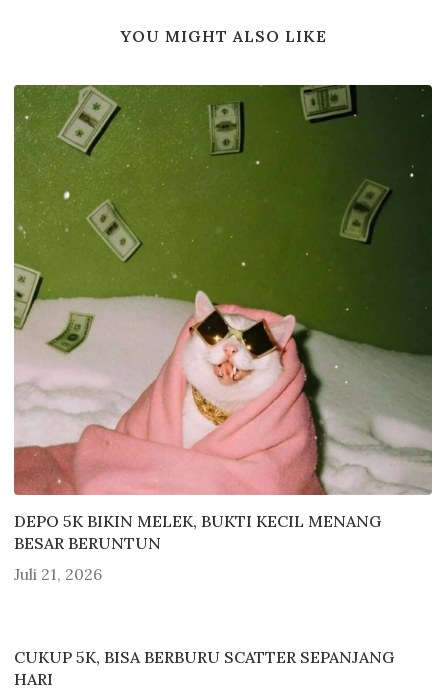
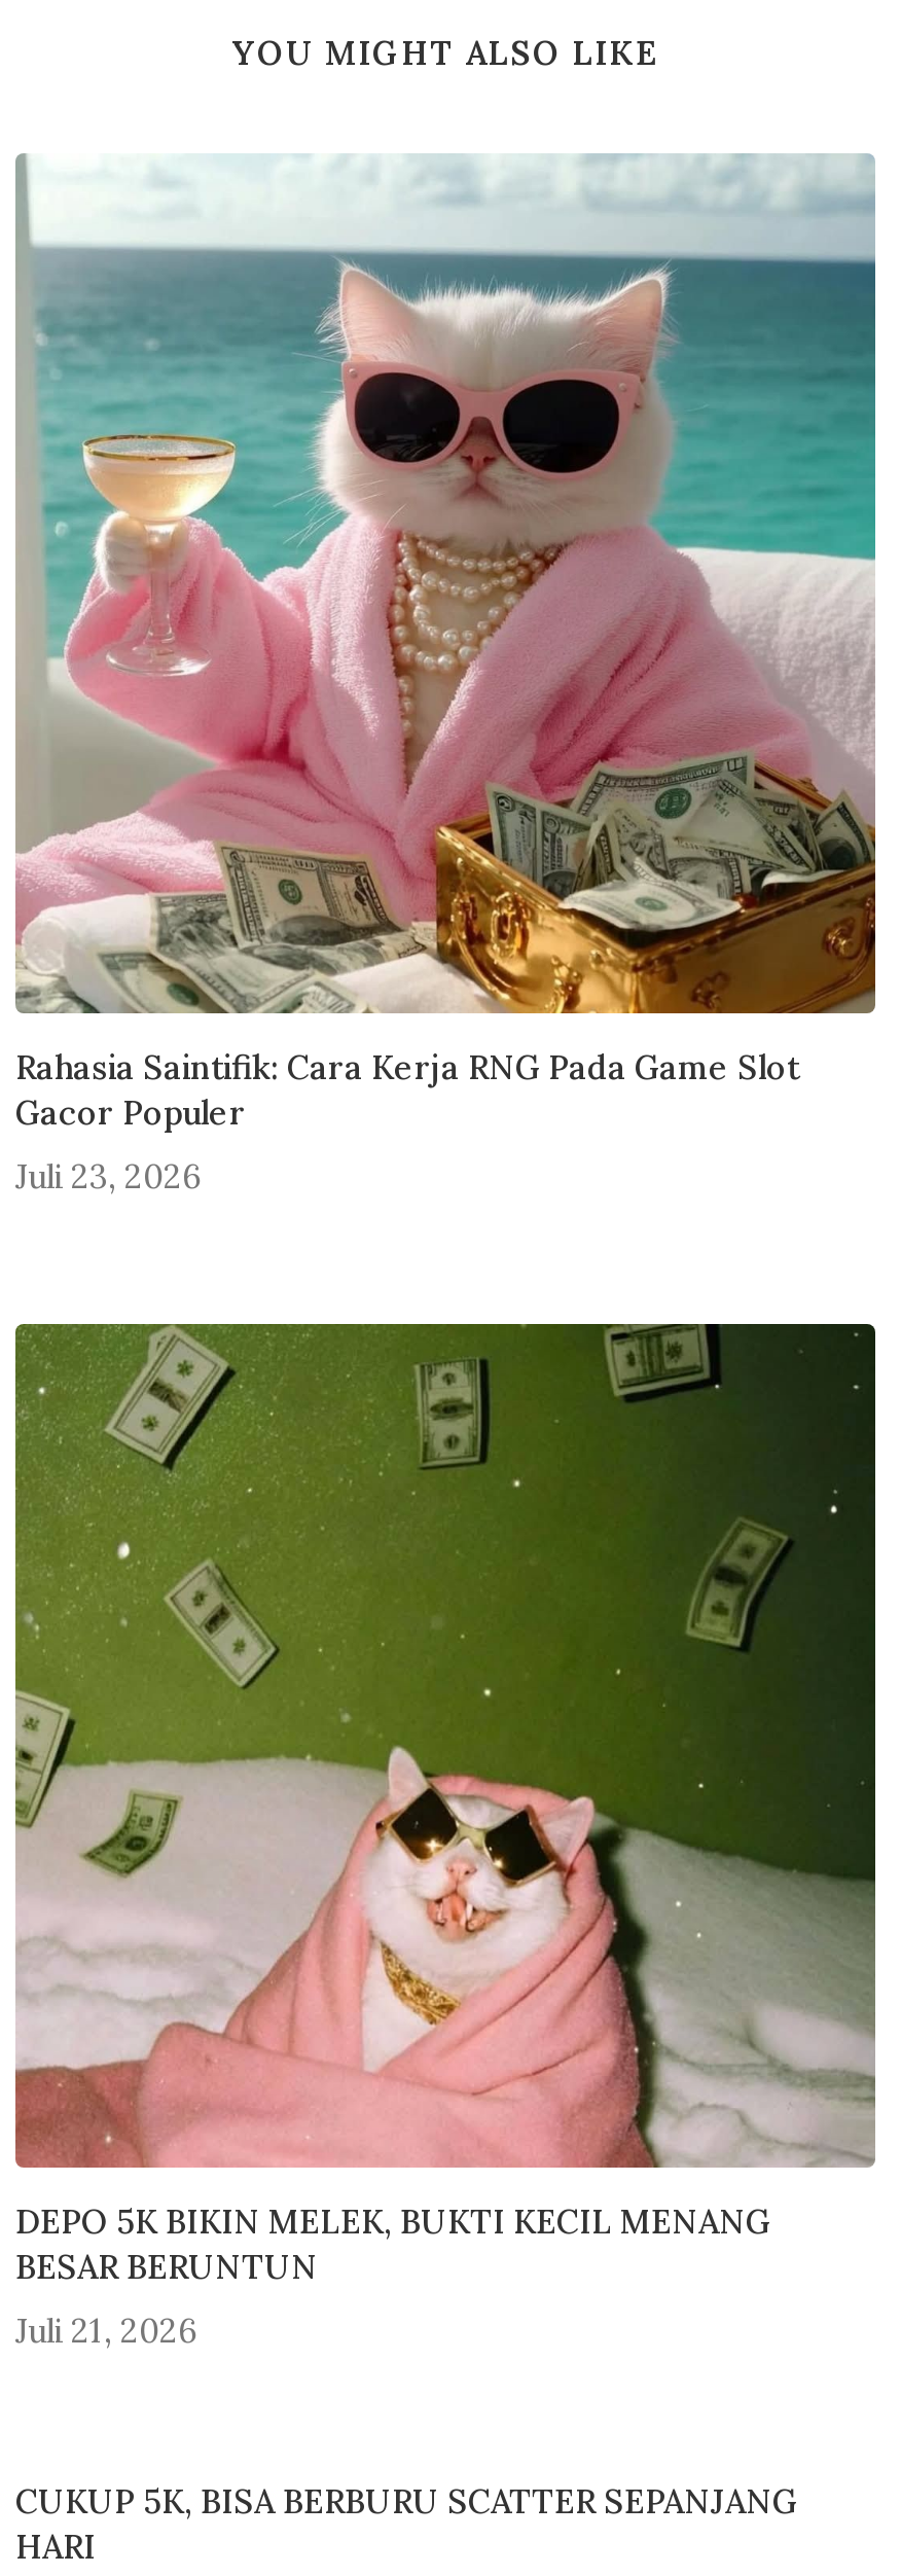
none -> [13,153,877,1196] [image] | Rahasia Saintifik: Cara Kerja RNG Pada Game Slot | Gacor Populer | Juli 23, 2026

